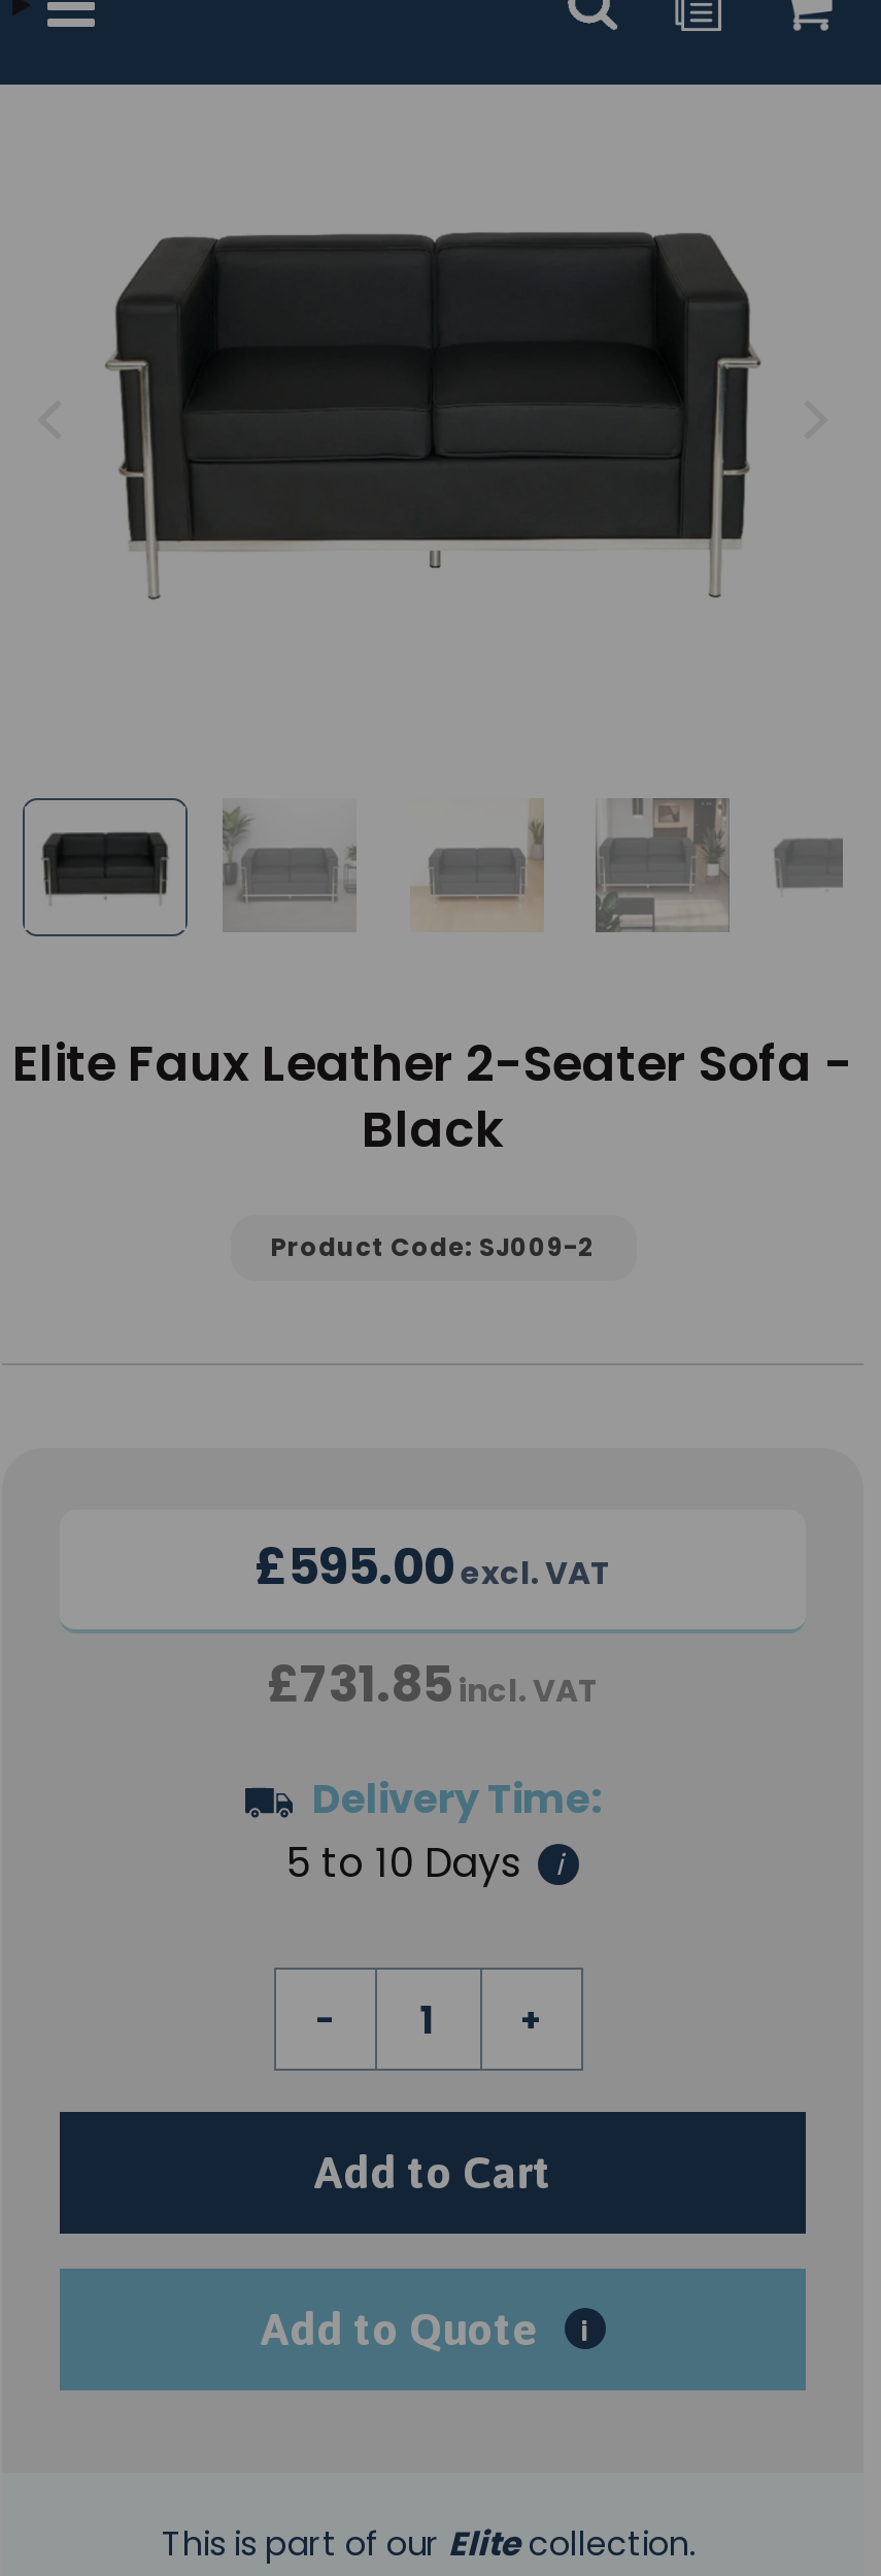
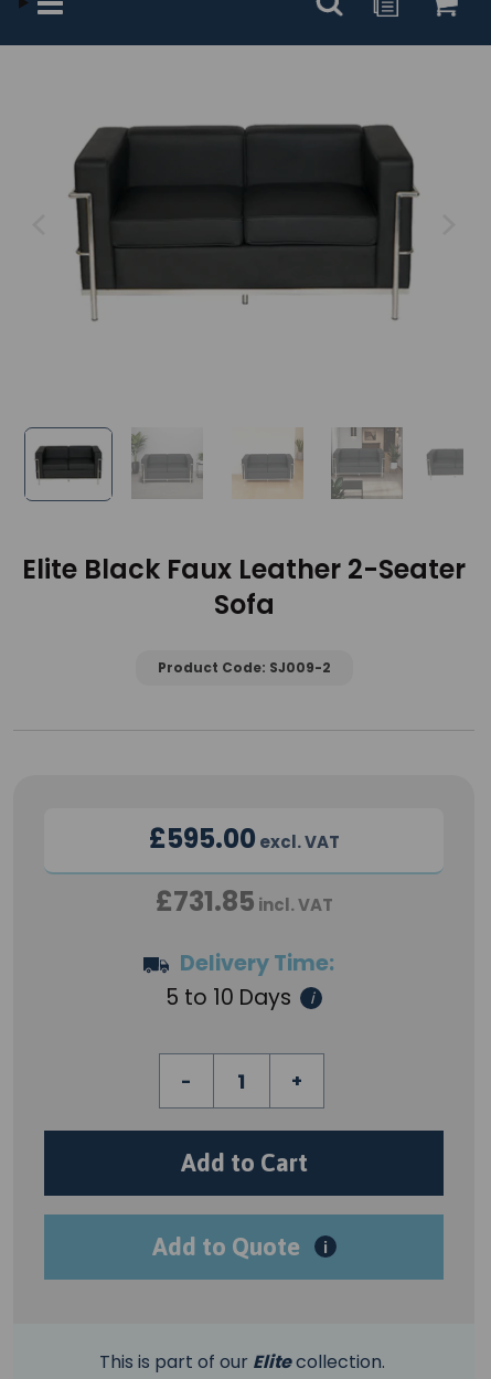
[12,1030,853,1164] Elite Faux Leather 2-Seater Sofa - | Black -> [22,551,466,623] Elite Black Faux Leather 2-Seater | Sofa

